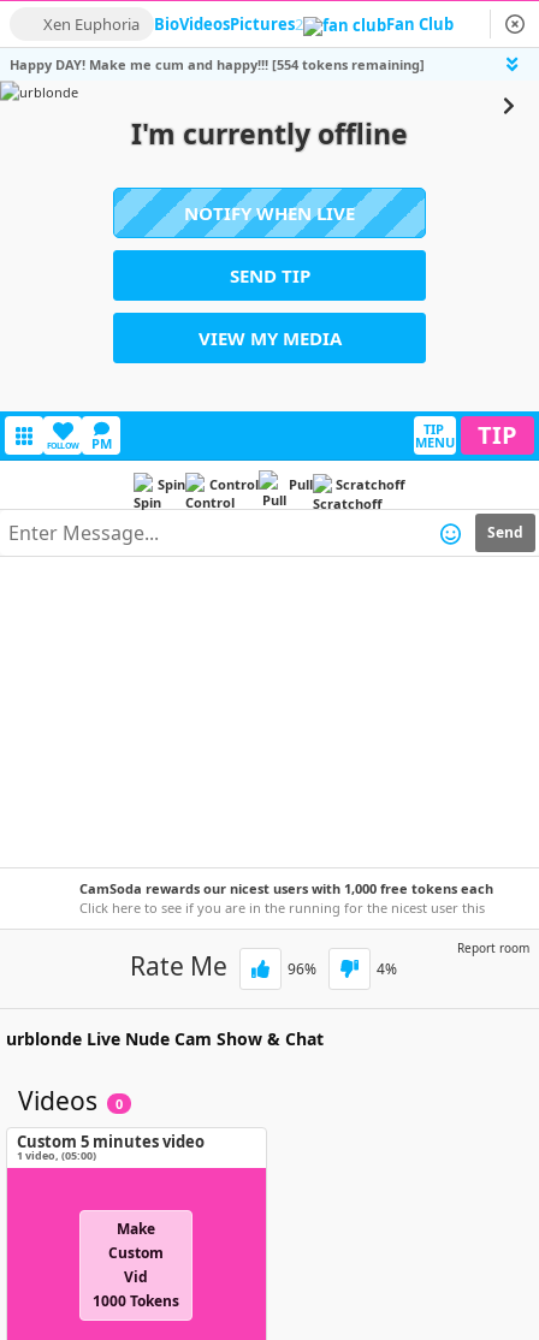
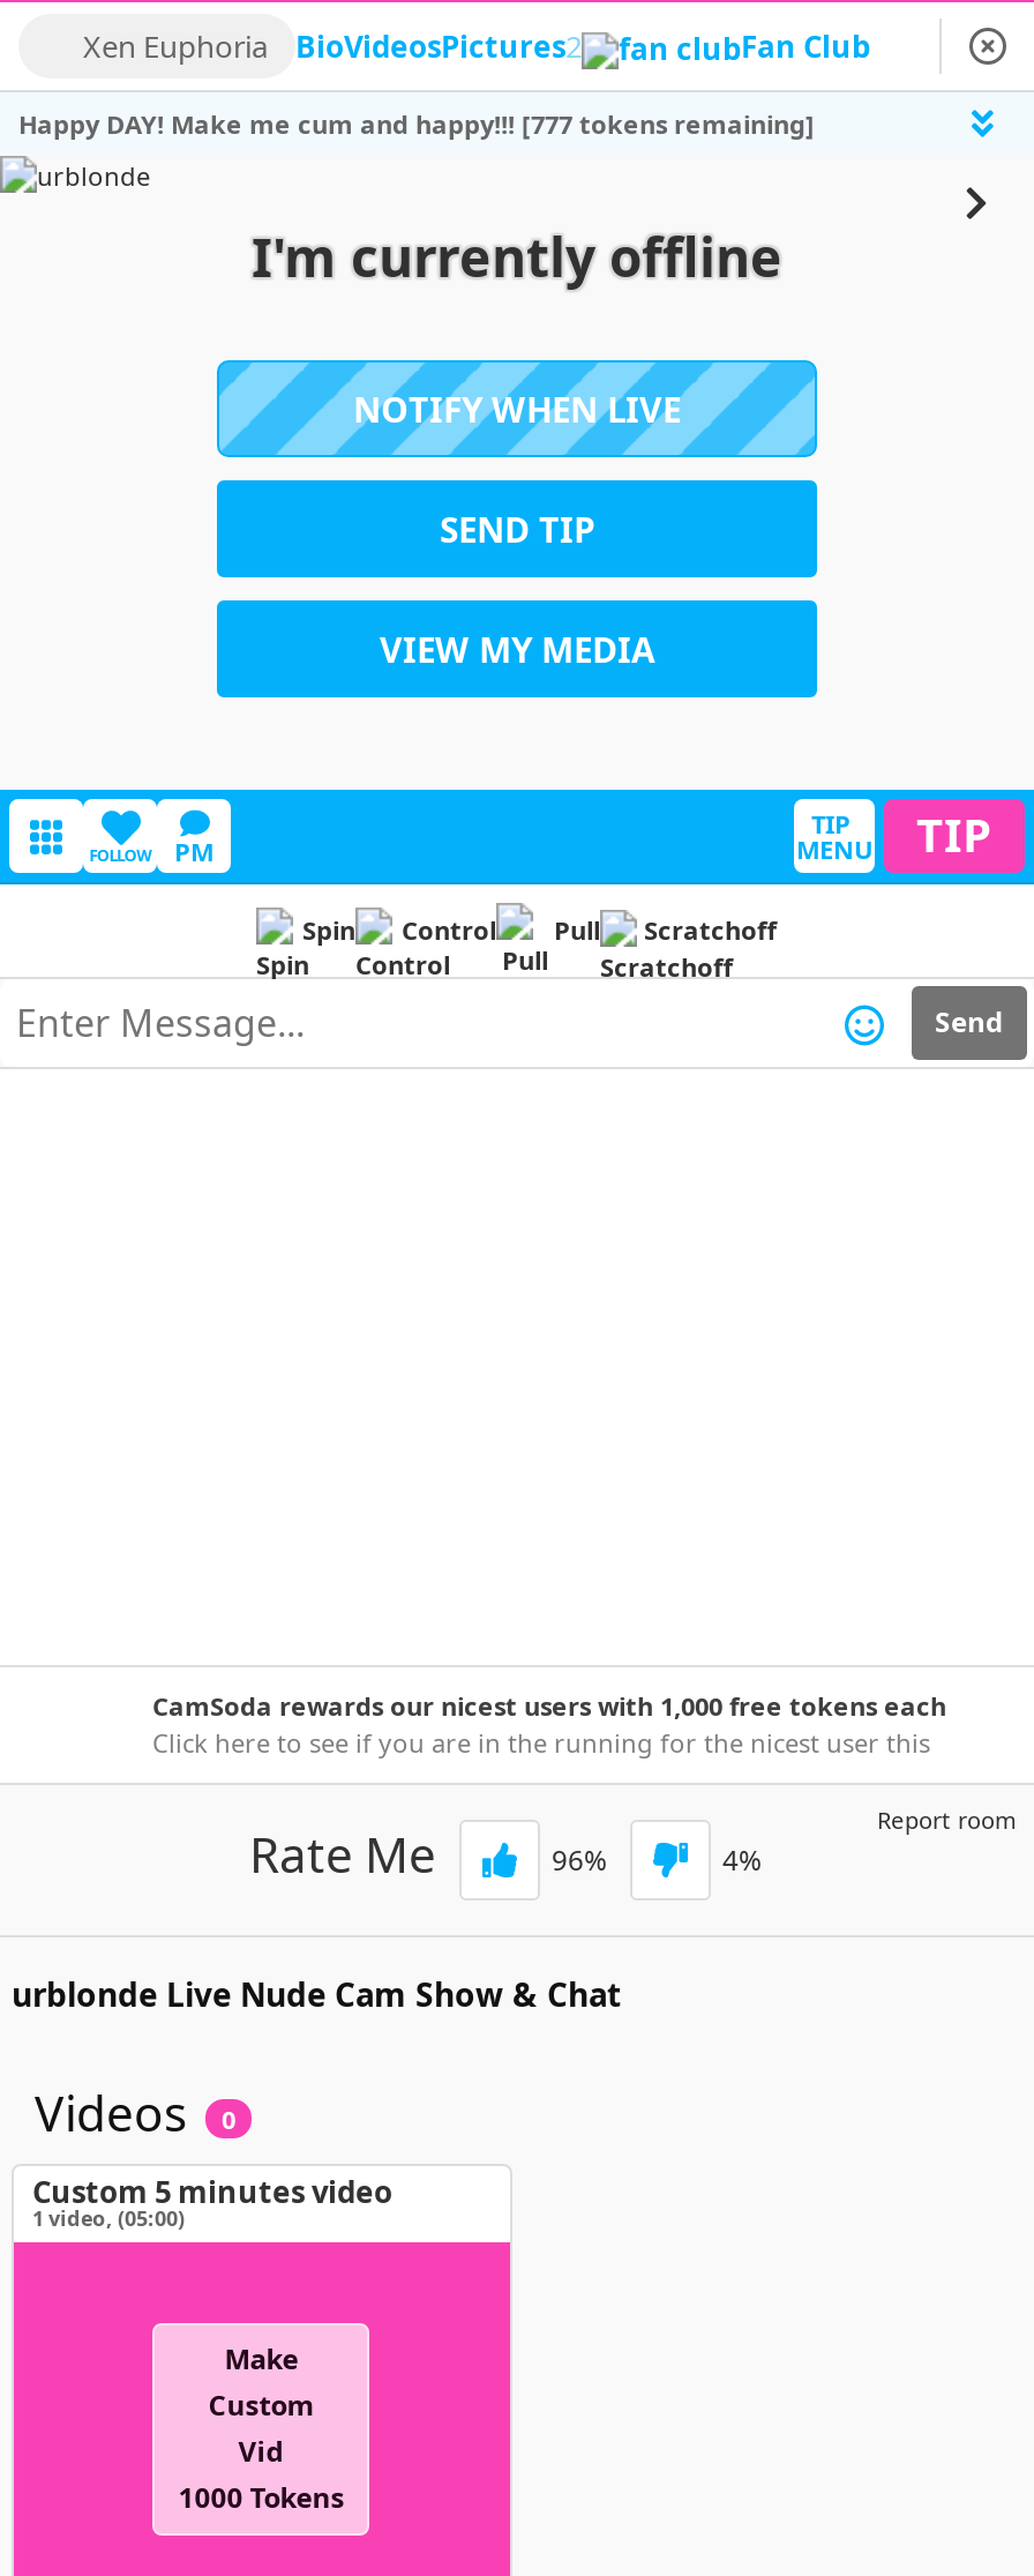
[10,55,425,73] Happy DAY! Make me cum and happy!!! [554 tokens remaining] -> [18,105,815,140] Happy DAY! Make me cum and happy!!! [777 tokens remaining]

